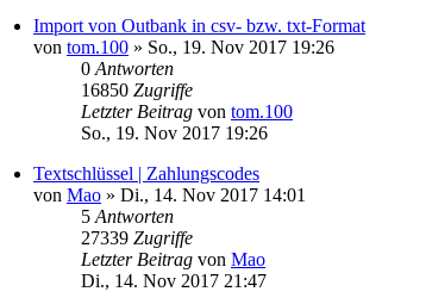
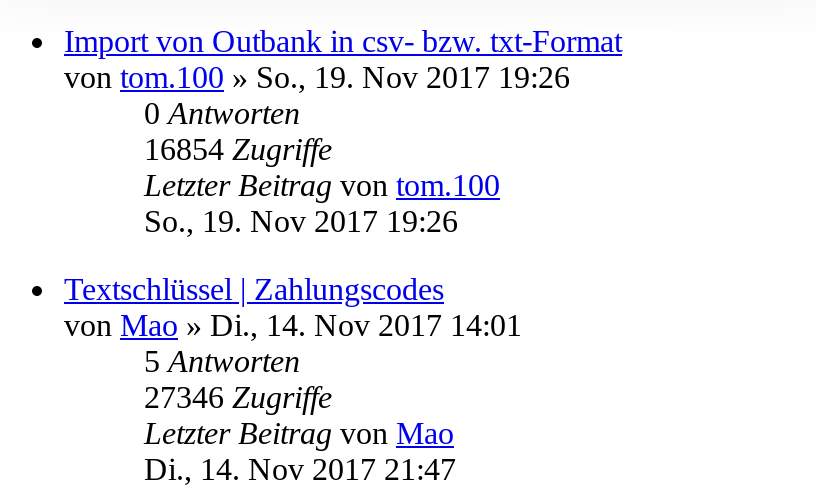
[81,80,193,100] 16850 Zugriffe -> [144,132,332,166] 16854 Zugriffe
[81,228,193,248] 27339 Zugriffe -> [144,380,332,414] 27346 Zugriffe

